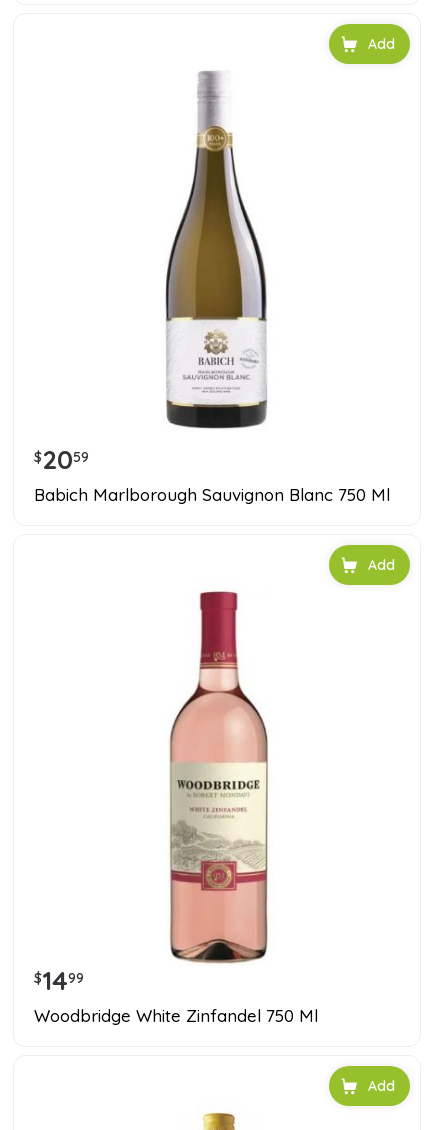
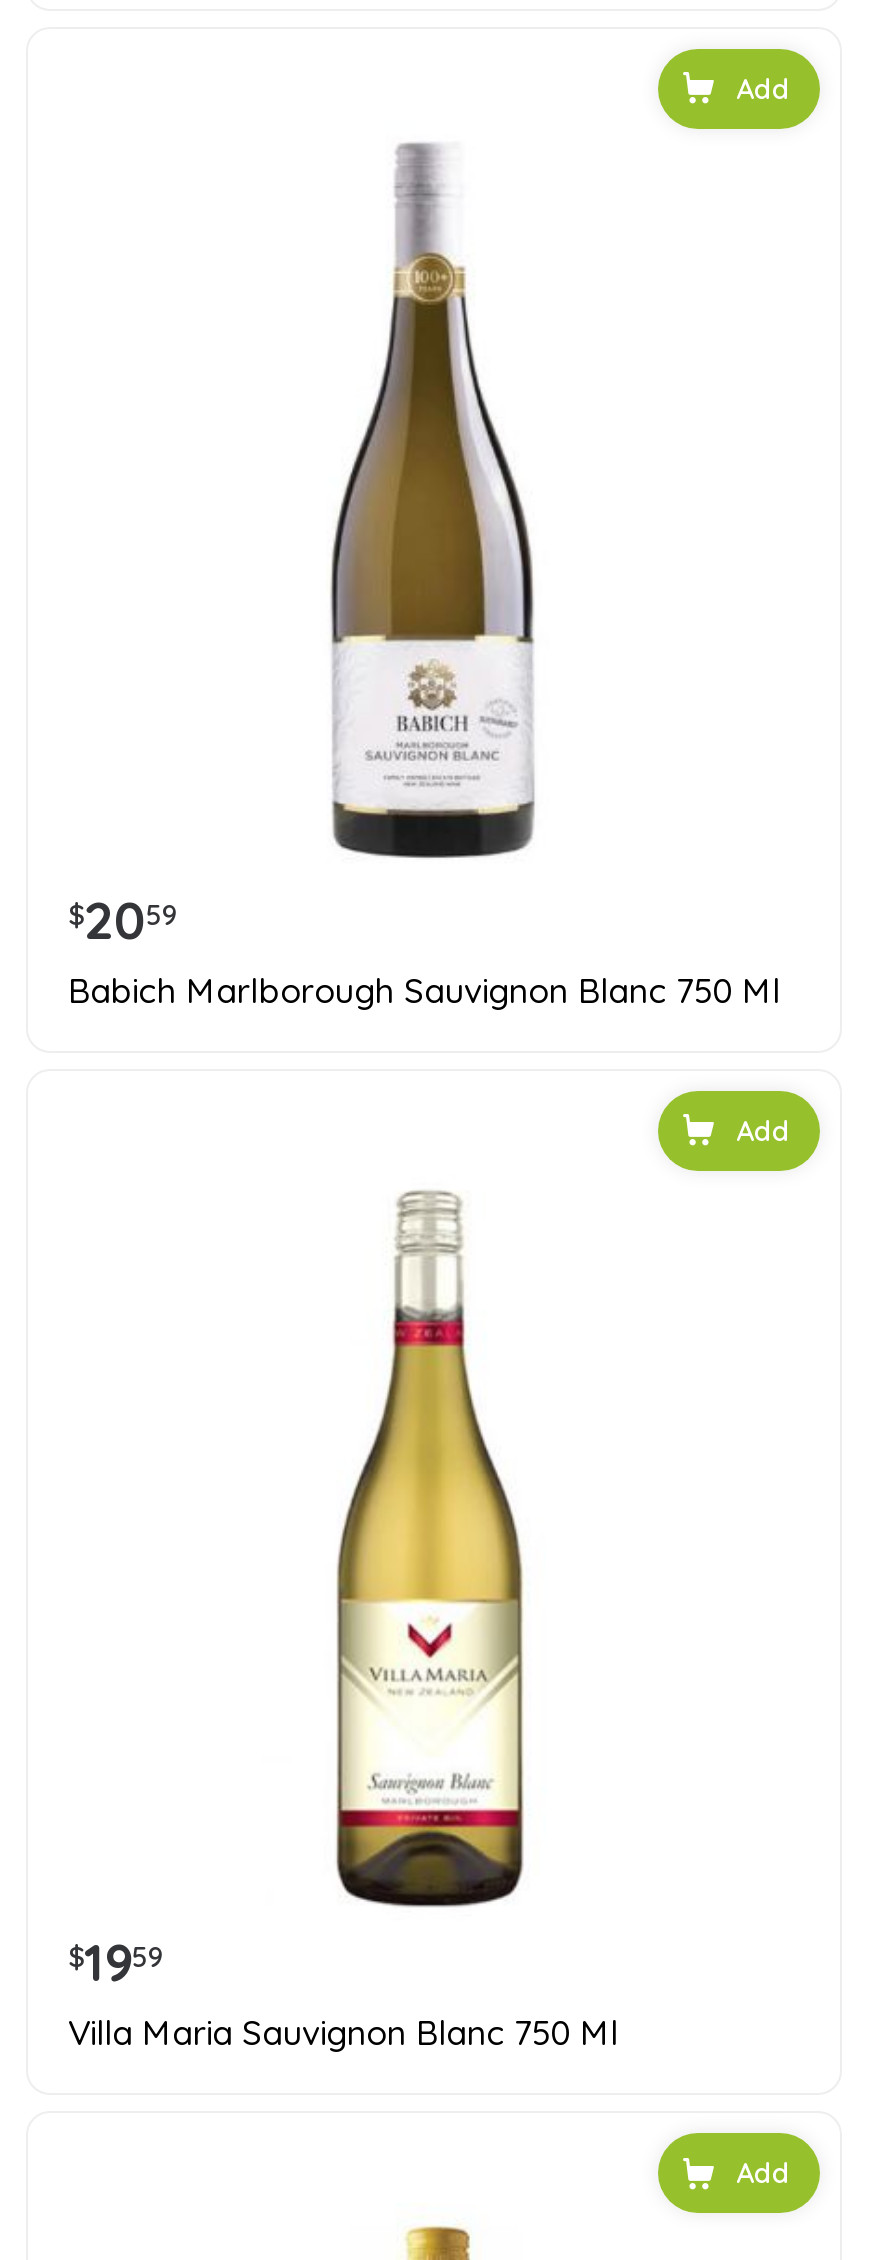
[34,590,318,1026] [image] | $1499 | Woodbridge White Zinfandel 750 Ml -> [68,1182,618,2053] [image] | $1959 | Villa Maria Sauvignon Blanc 750 Ml

